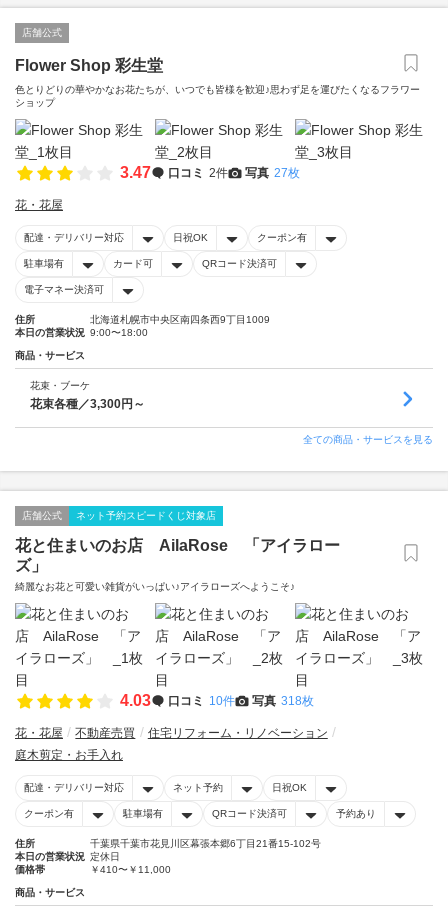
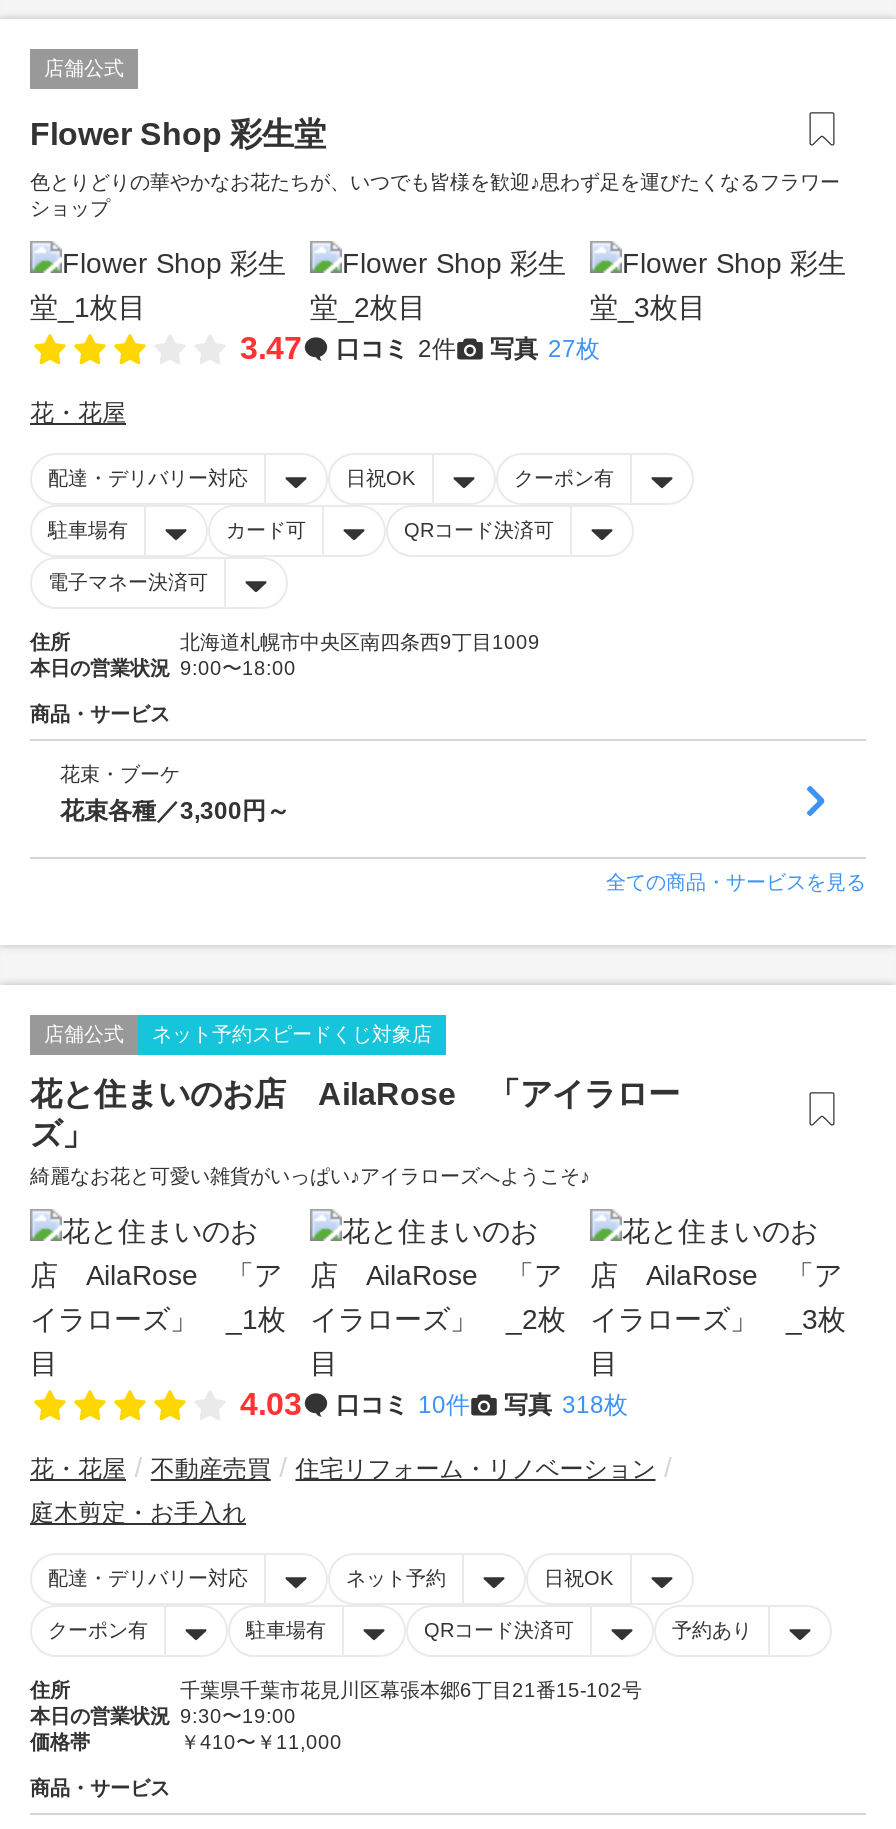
[15,851,120,862] 本日の営業状況 定休日 -> [30,1705,296,1727] 本日の営業状況 9:30〜19:00

